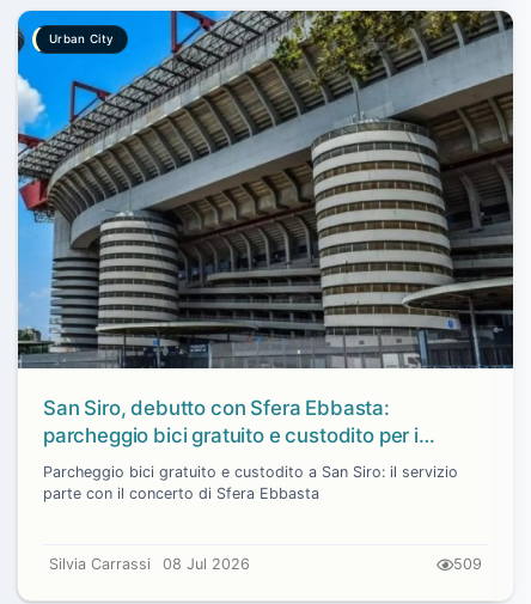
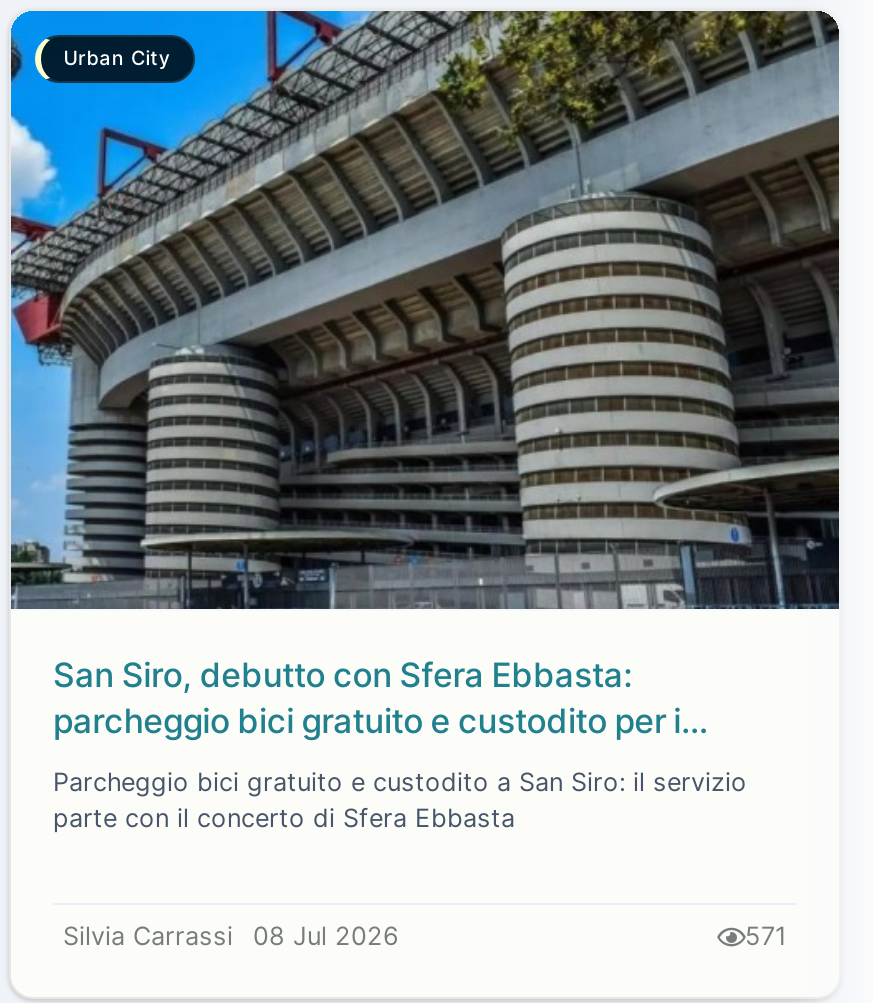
[453,555,482,573] 509 -> [745,922,787,952] 571

